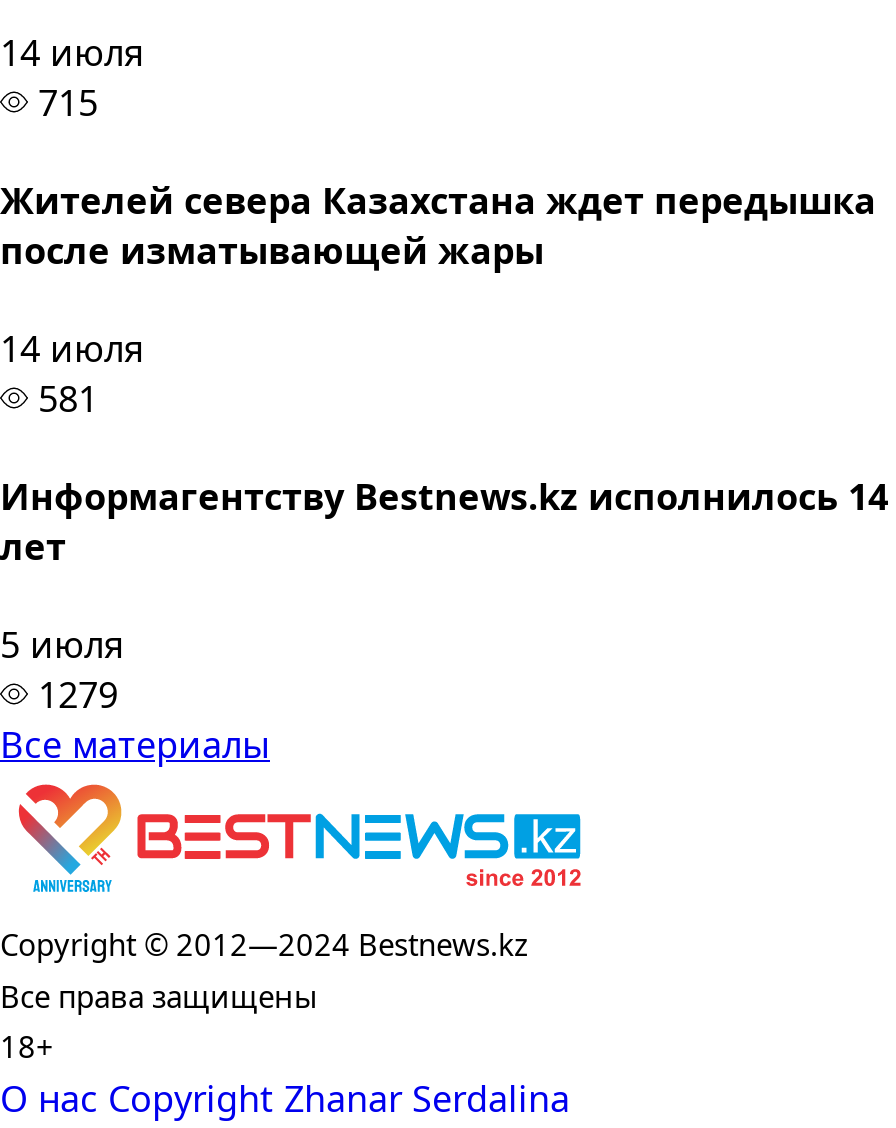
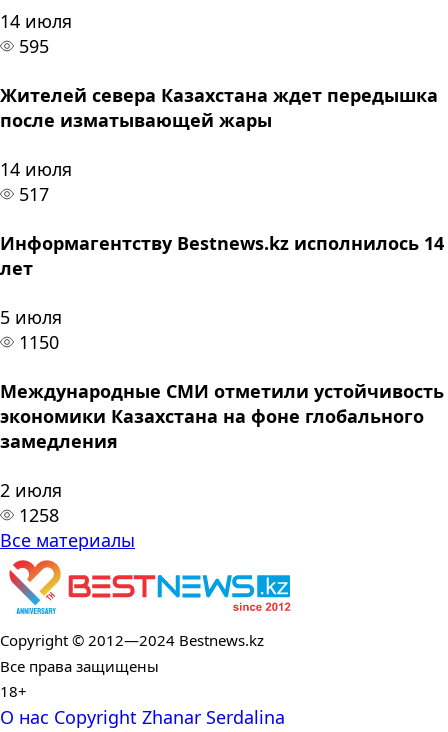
[28,79,98,127] 715 -> [14,34,49,58] 595
[28,375,98,423] 581 -> [14,182,49,206] 517
[28,670,118,718] 1279 -> [0,330,444,527] 1150 | Международные СМИ отметили устойчивость | экономики Казахстана на фоне глобального | замедления | 2 июля | 1258

